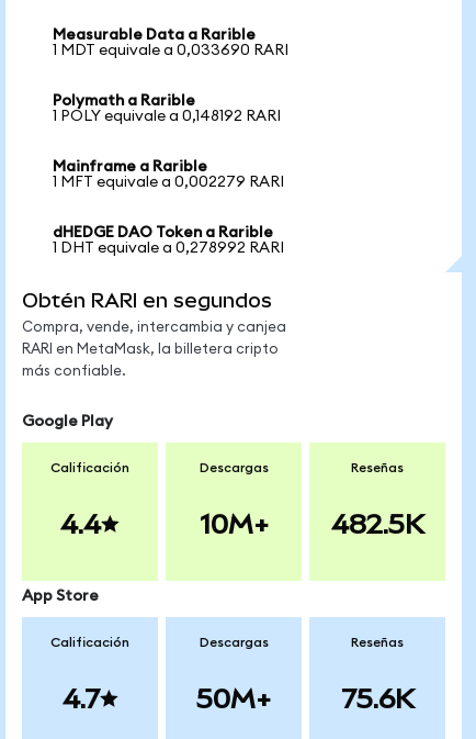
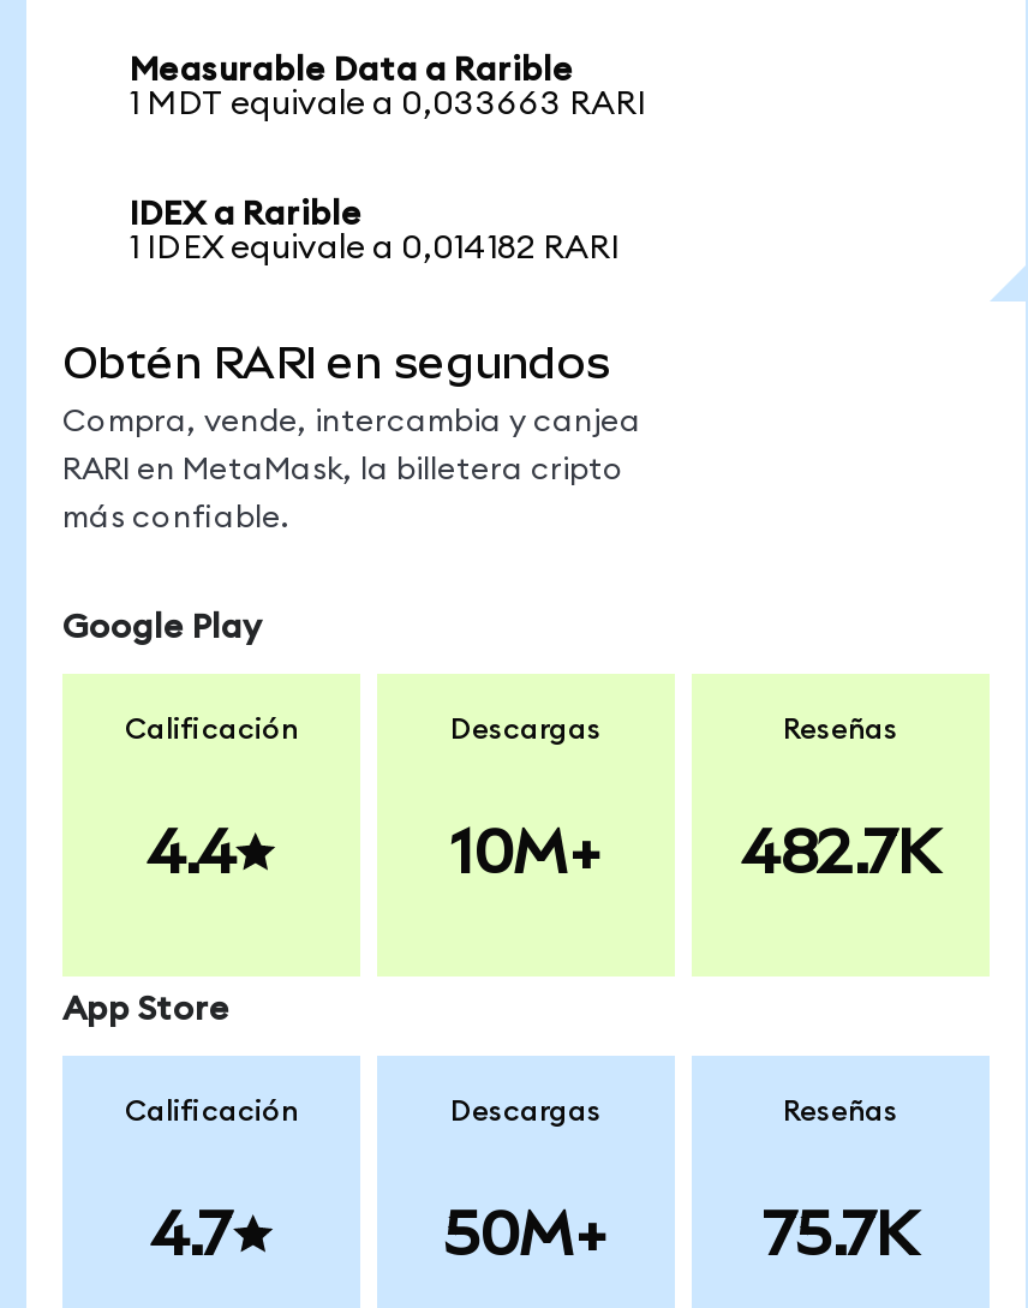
[53,43,288,256] 1 MDT equivale a 0,033690 RARI | Polymath a Rarible | 1 POLY equivale a 0,148192 RARI | Mainframe a Rarible | 1 MFT equivale a 0,002279 RARI | dHEDGE DAO Token a Rarible | 1 DHT equivale a 0,278992 RARI -> [130,88,646,265] 1 MDT equivale a 0,033663 RARI | IDEX a Rarible | 1 IDEX equivale a 0,014182 RARI
[331,508,424,539] 482.5K -> [741,818,940,885] 482.7K
[341,683,414,714] 75.6K -> [763,1200,919,1267] 75.7K

